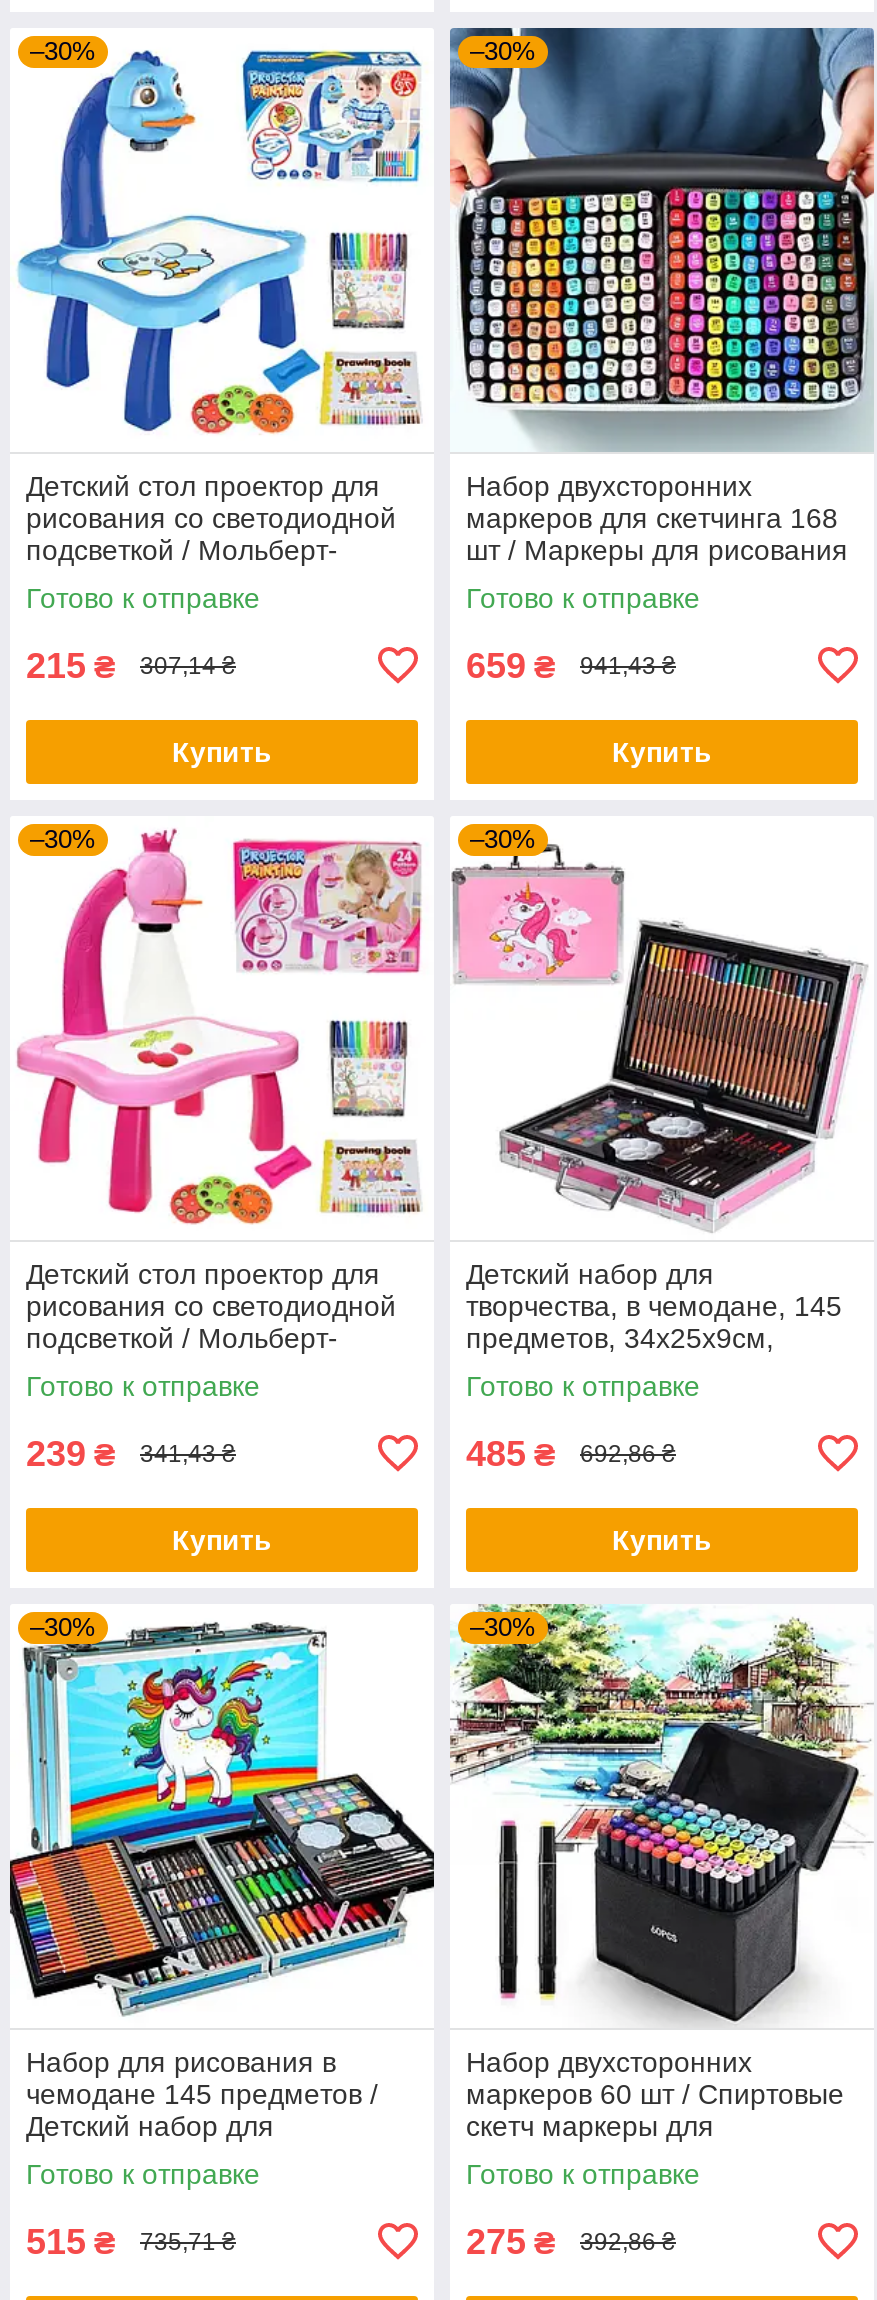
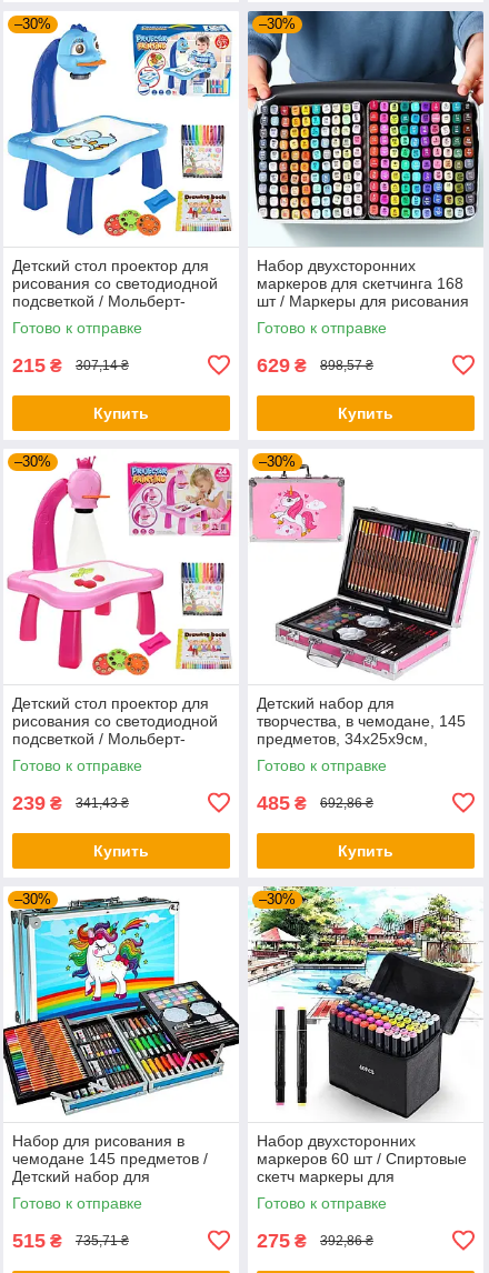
[466,645,556,685] 659 ₴ -> [257,354,307,376] 629 ₴
[580,652,676,680] 941,43 ₴ -> [320,358,373,373] 898,57 ₴

